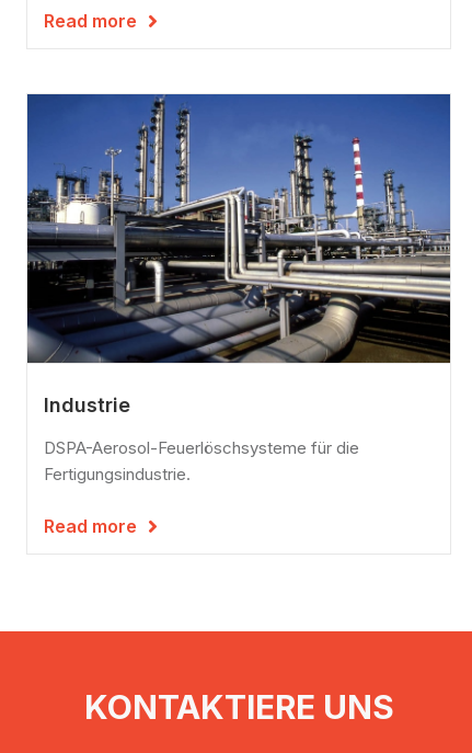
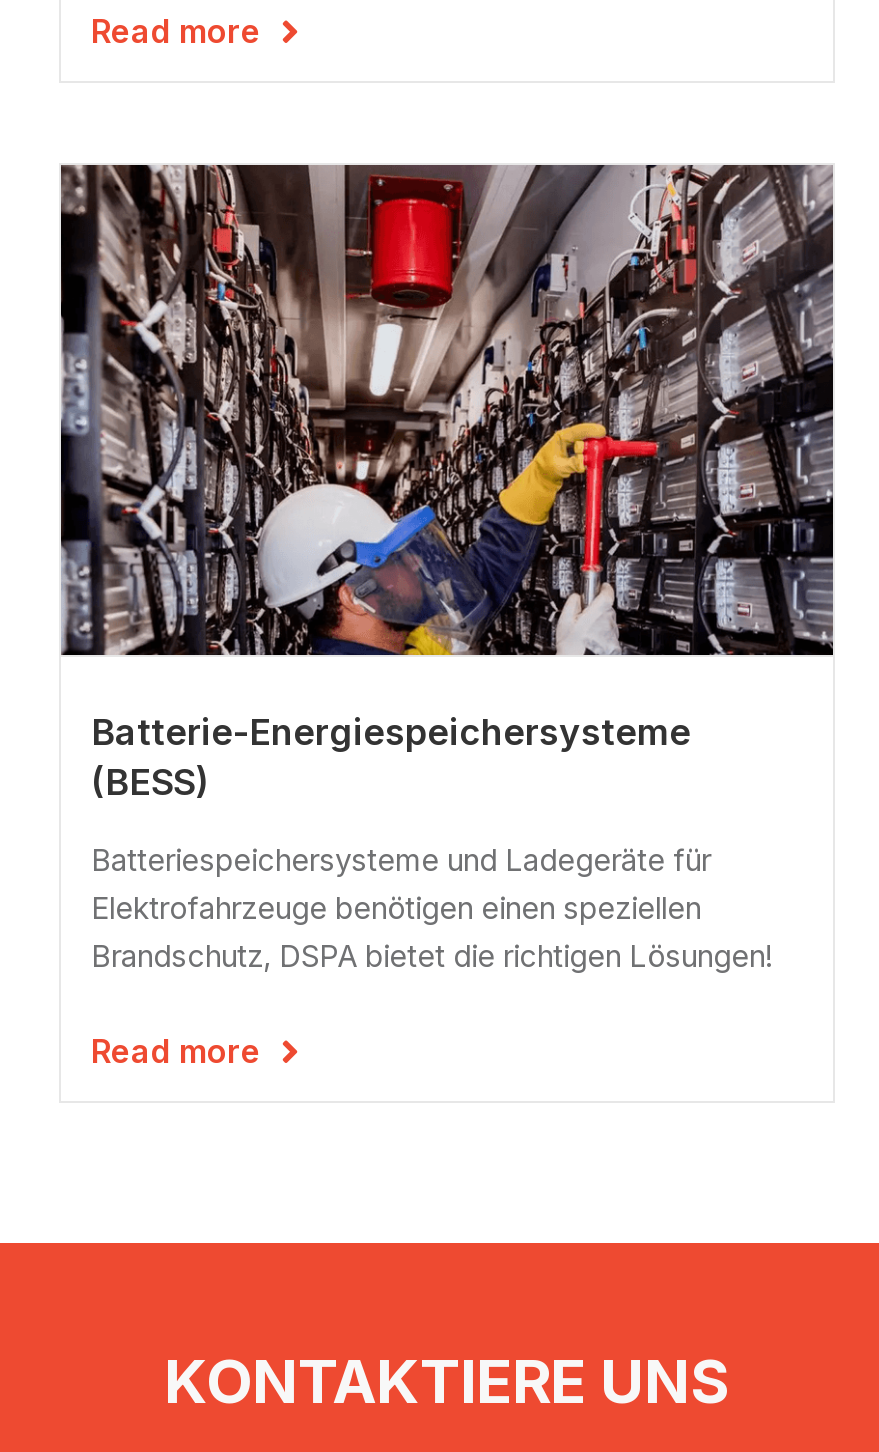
[26,93,451,417] [image] | Industrie -> [59,163,835,803] [image] | Batterie-Energiespeichersysteme | (BESS)
[44,438,359,485] DSPA-Aerosol-Feuerlöschsysteme für die | Fertigungsindustrie. -> [91,841,773,975] Batteriespeichersysteme und Ladegeräte für | Elektrofahrzeuge benötigen einen speziellen | Brandschutz, DSPA bietet die richtigen Lösungen!

